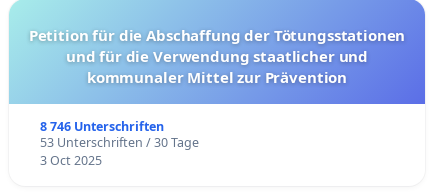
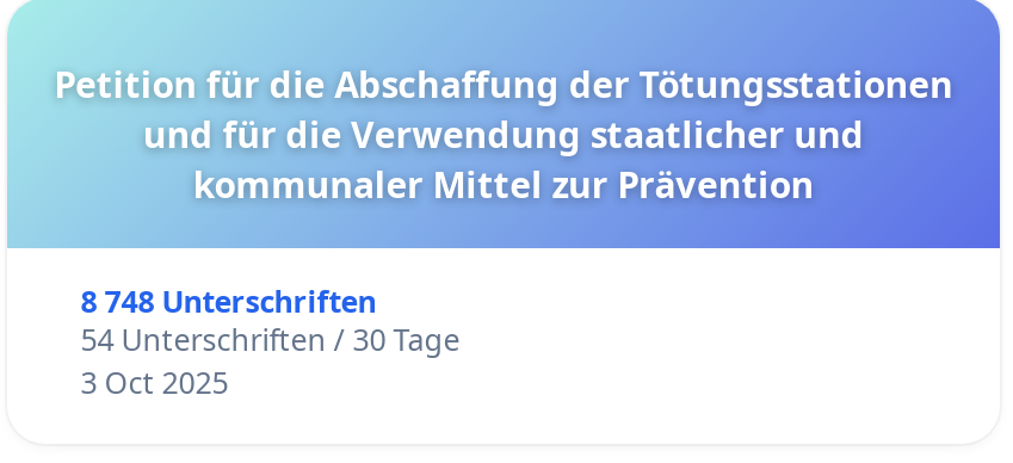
[40,118,164,135] 8 746 Unterschriften -> [81,282,377,322] 8 748 Unterschriften
[40,134,199,151] 53 Unterschriften / 30 Tage -> [81,320,460,361] 54 Unterschriften / 30 Tage

